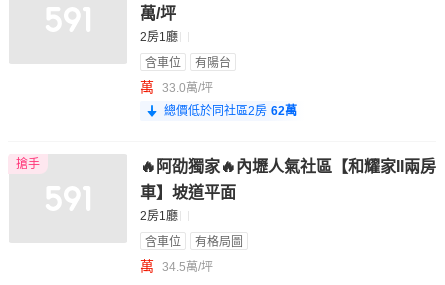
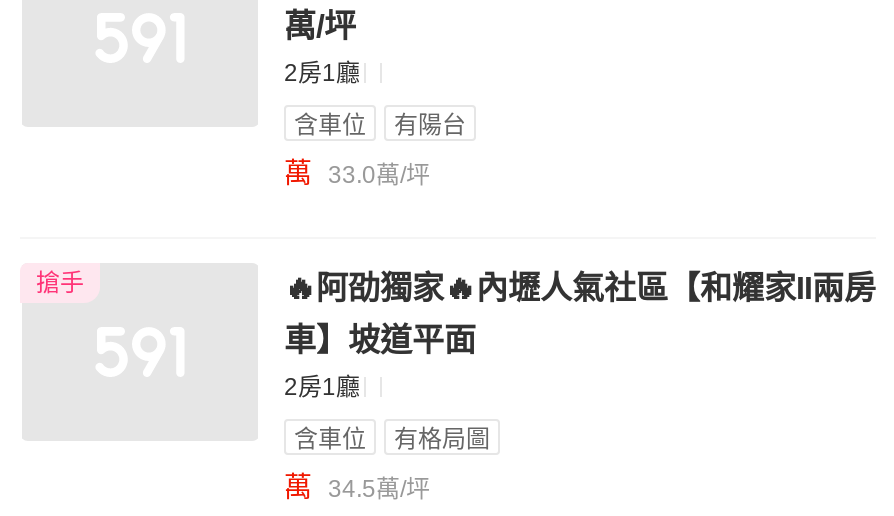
[164,104,297,118] 總價低於同社區2房 62萬 -> none

